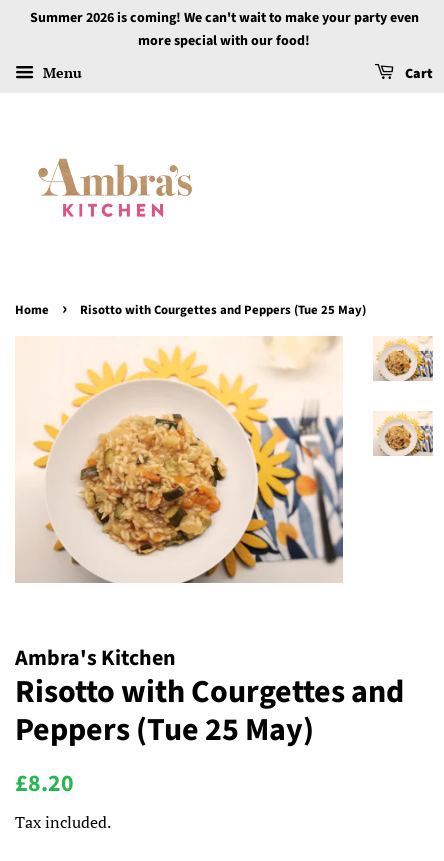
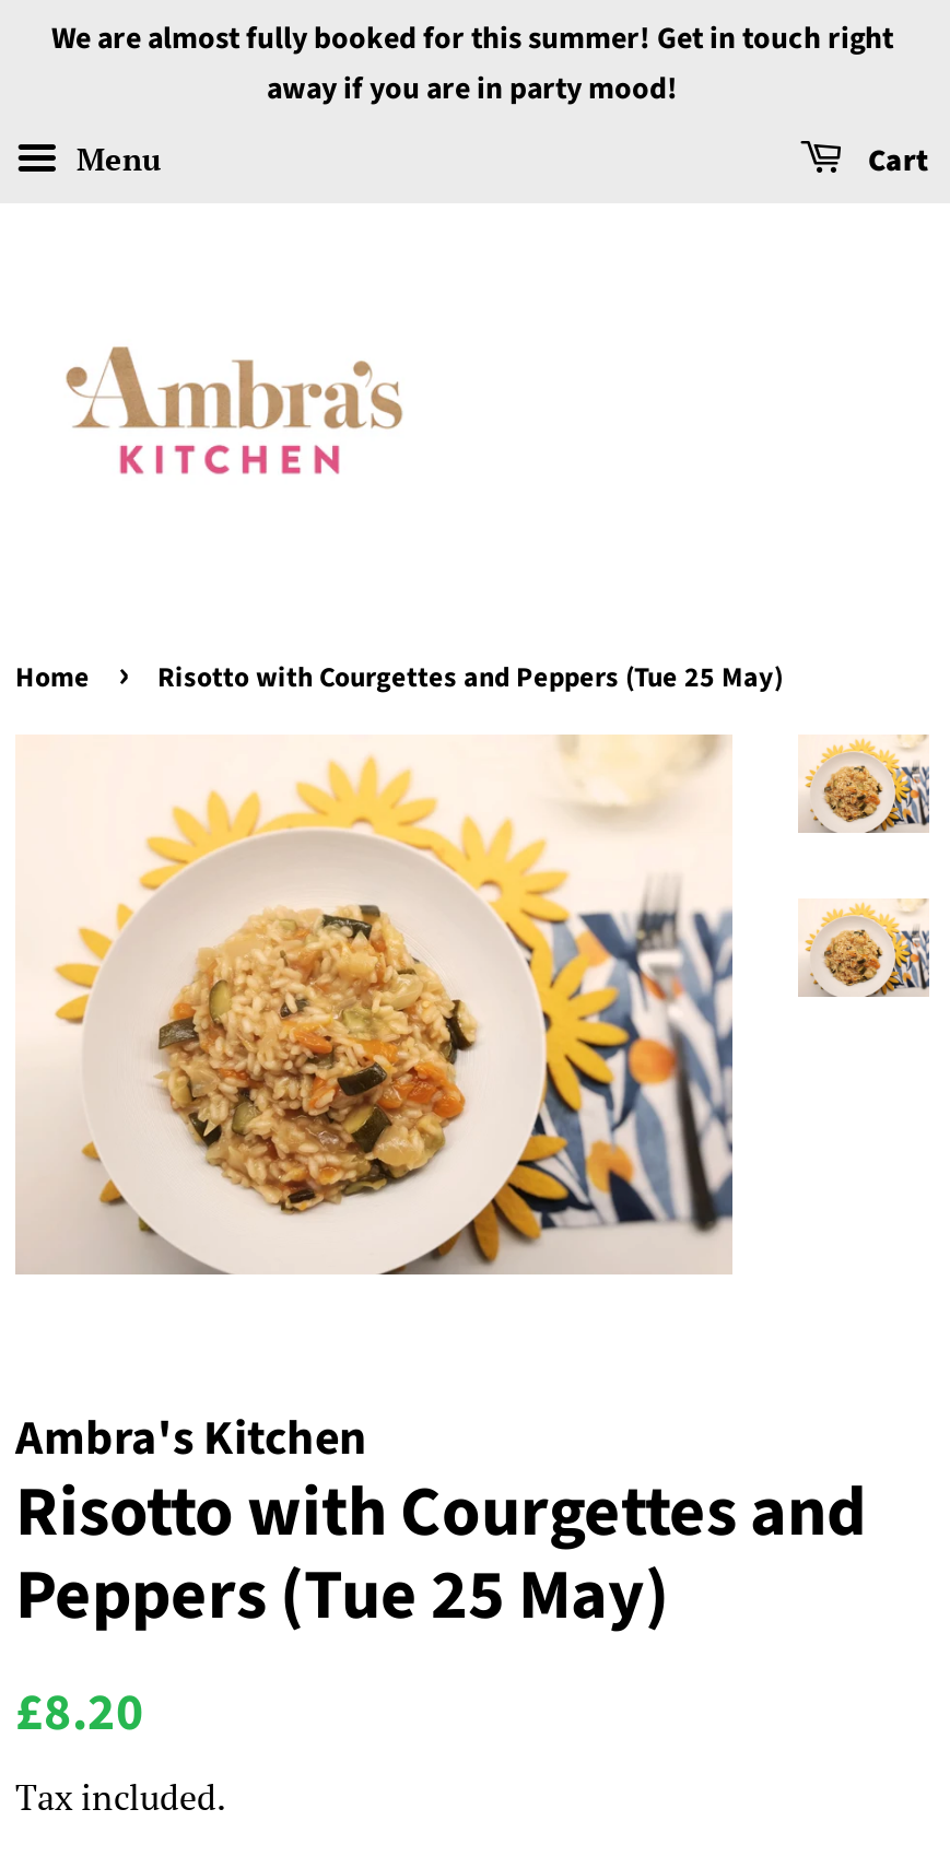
[29,8,418,51] Summer 2026 is coming! We can't wait to make your party even | more special with our food! -> [51,17,893,111] We are almost fully booked for this summer! Get in touch right | away if you are in party mood!

